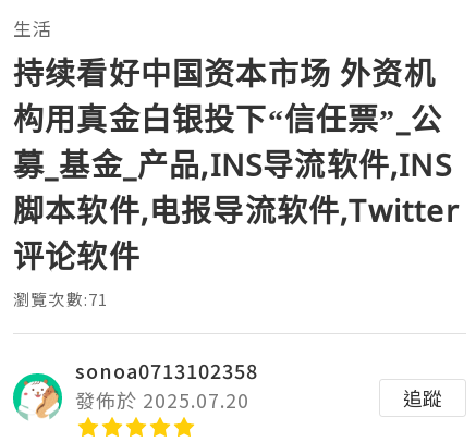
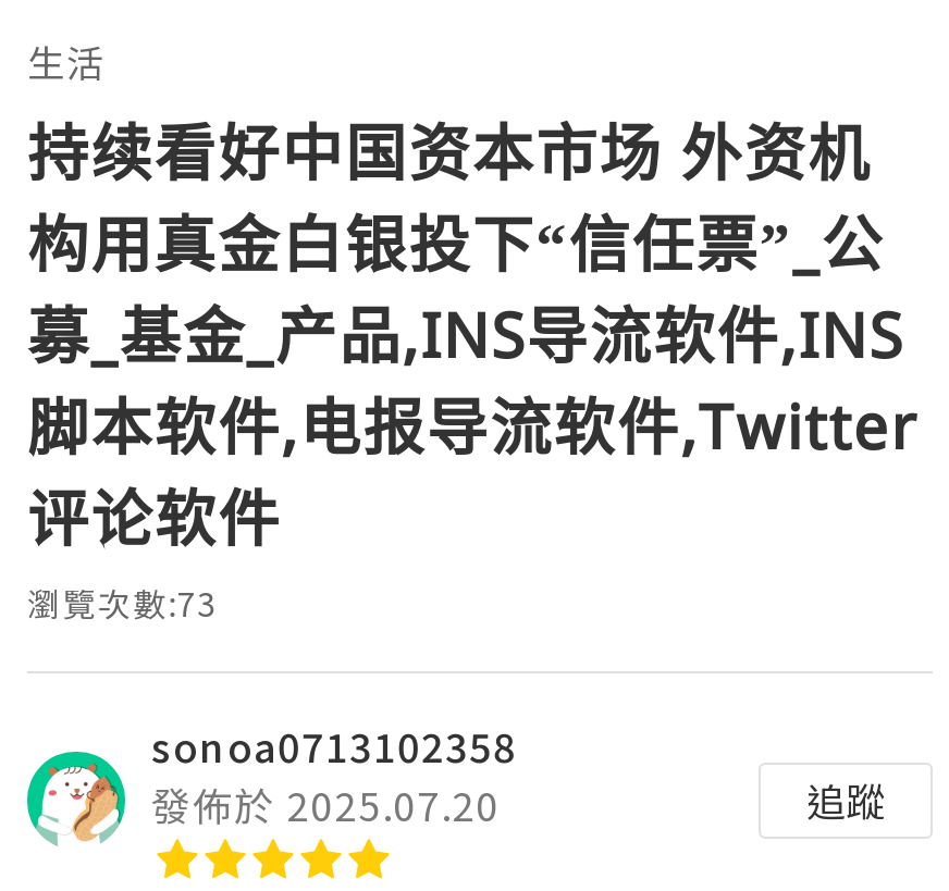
[13,288,108,310] 瀏覽次數:71 -> [27,580,217,626] 瀏覽次數:73

